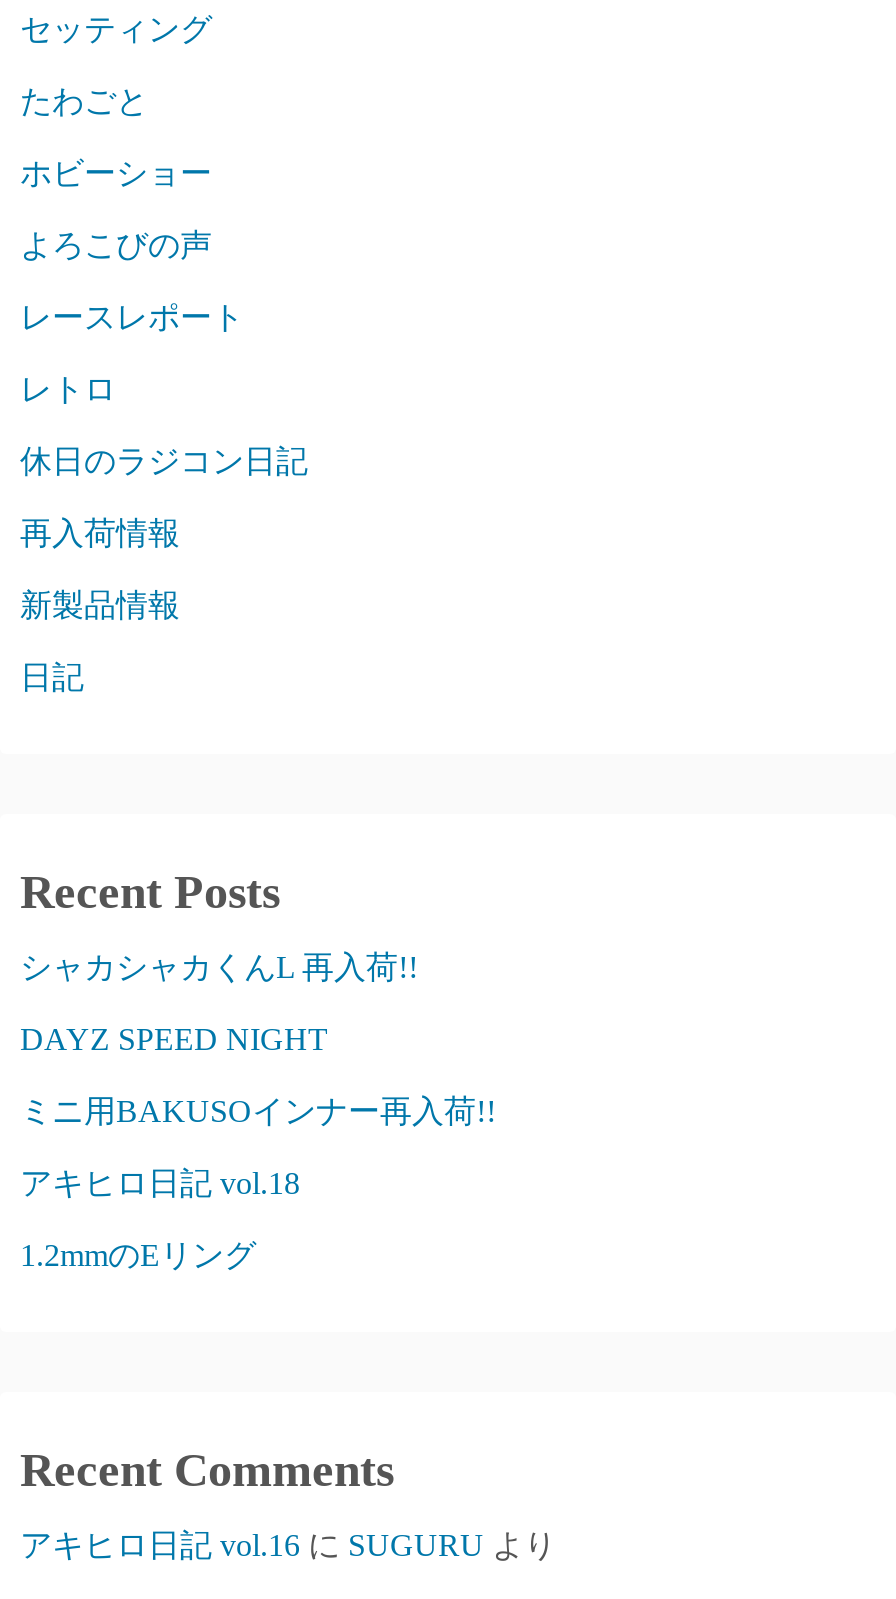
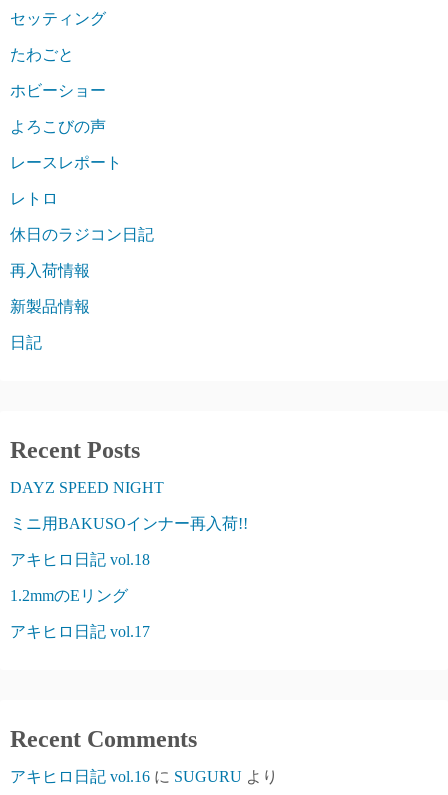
[20,950,418,984] シャカシャカくんL 再入荷!! -> none
moved [20,1022,496,1272] -> [10,479,248,604]: DAYZ SPEED NIGHT | ミニ用BAKUSOインナー再入荷!! | アキヒロ日記 vol.18 | 1.2mmのEリング
none -> [10,623,150,640] アキヒロ日記 vol.17

